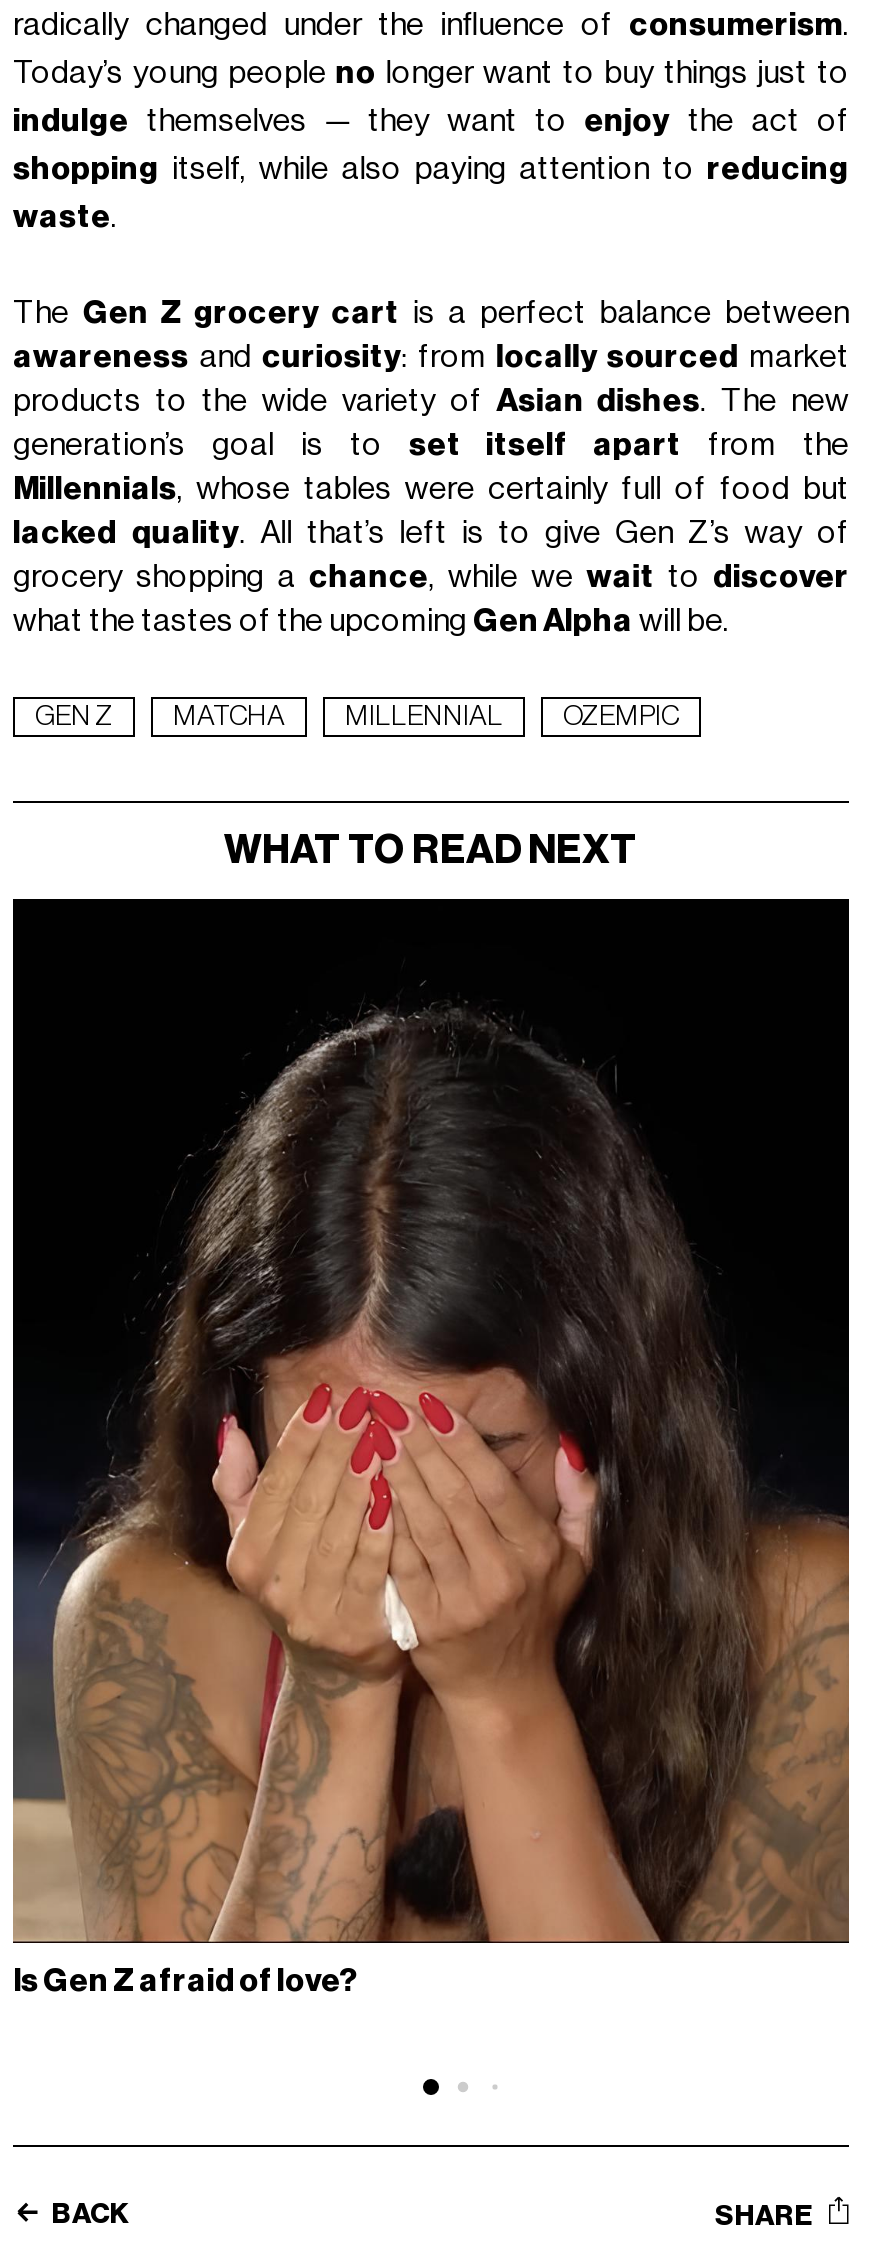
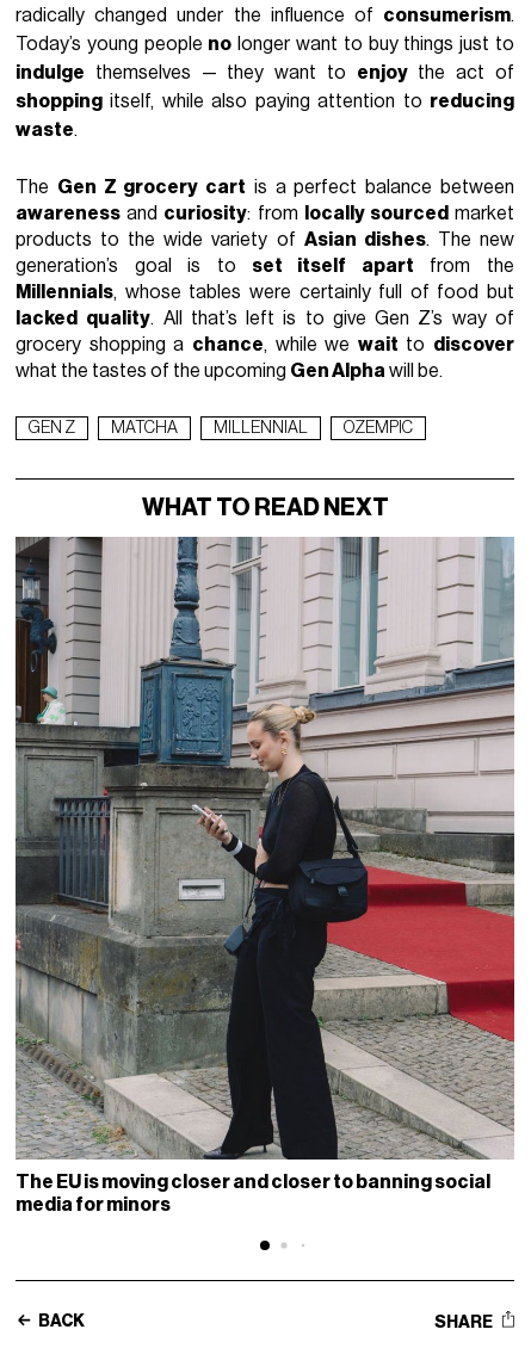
[11,896,851,1998] [image] | Is Gen Z afraid of love? -> [14,536,515,1214] [image] | The EU is moving closer and closer to banning social | media for minors

